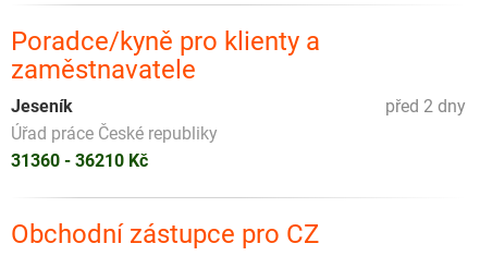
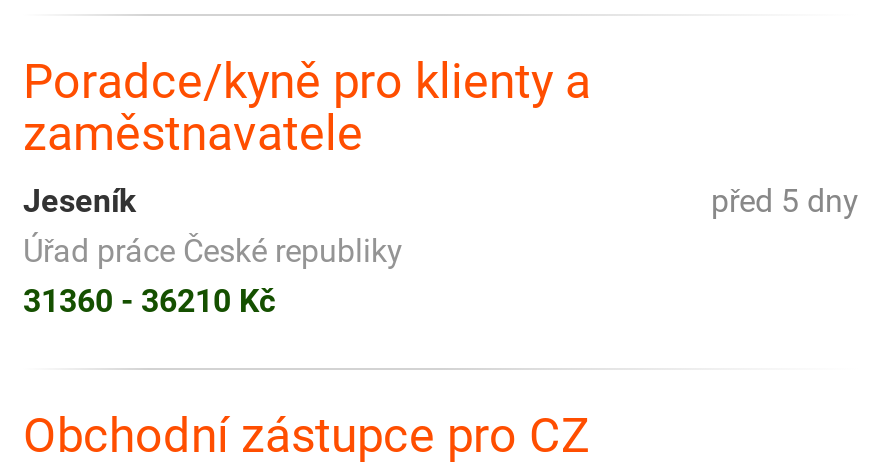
[385,95,466,116] před 2 dny -> [711,181,859,219] před 5 dny

